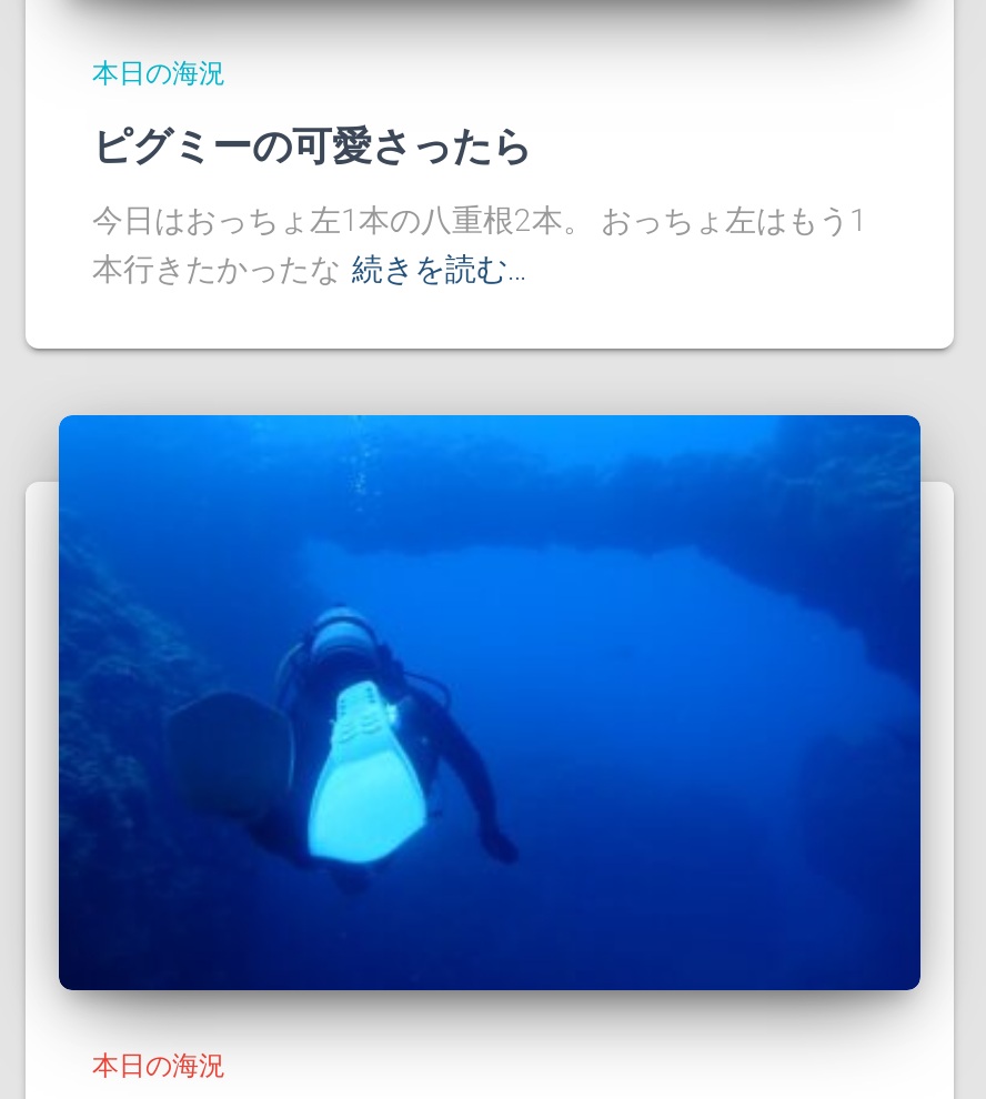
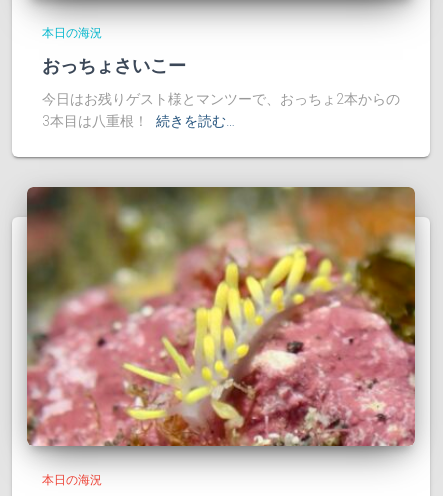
[92,119,532,172] ピグミーの可愛さったら -> [42,53,186,77] おっちょさいこー
[92,203,867,288] 今日はおっちょ左1本の八重根2本。 おっちょ左はもう1 | 本行きたかったな 続きを読む… -> [42,91,400,129] 今日はお残りゲスト様とマンツーで、おっちょ2本からの | 3本目は八重根！ 続きを読む…
[57,413,923,992] [image] -> [26,186,416,447] [image]

